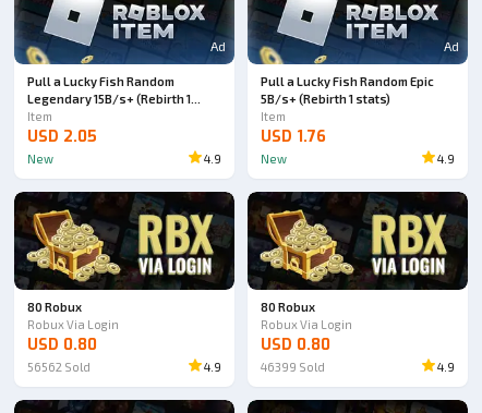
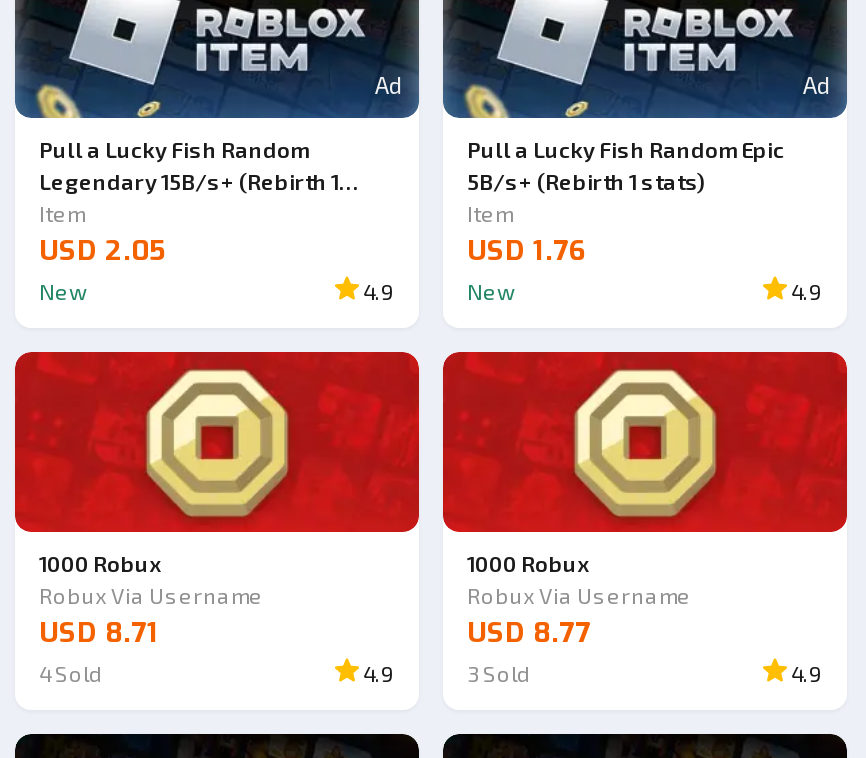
[13,191,236,314] [image] | 80 Robux -> [13,350,421,576] [image] | 1000 Robux
[246,191,469,314] [image] | 80 Robux -> [441,350,849,576] [image] | 1000 Robux
[27,317,119,331] Robux Via Login -> [39,582,263,608] Robux Via Username
[261,317,352,331] Robux Via Login -> [467,582,691,608] Robux Via Username
[27,335,97,355] USD 0.80 -> [39,614,159,652] USD 8.71
[261,335,330,355] USD 0.80 -> [467,614,591,652] USD 8.77
[27,360,91,374] 56562 Sold -> [39,660,103,686] 4 Sold
[261,360,325,374] 46399 Sold -> [467,660,531,686] 3 Sold

